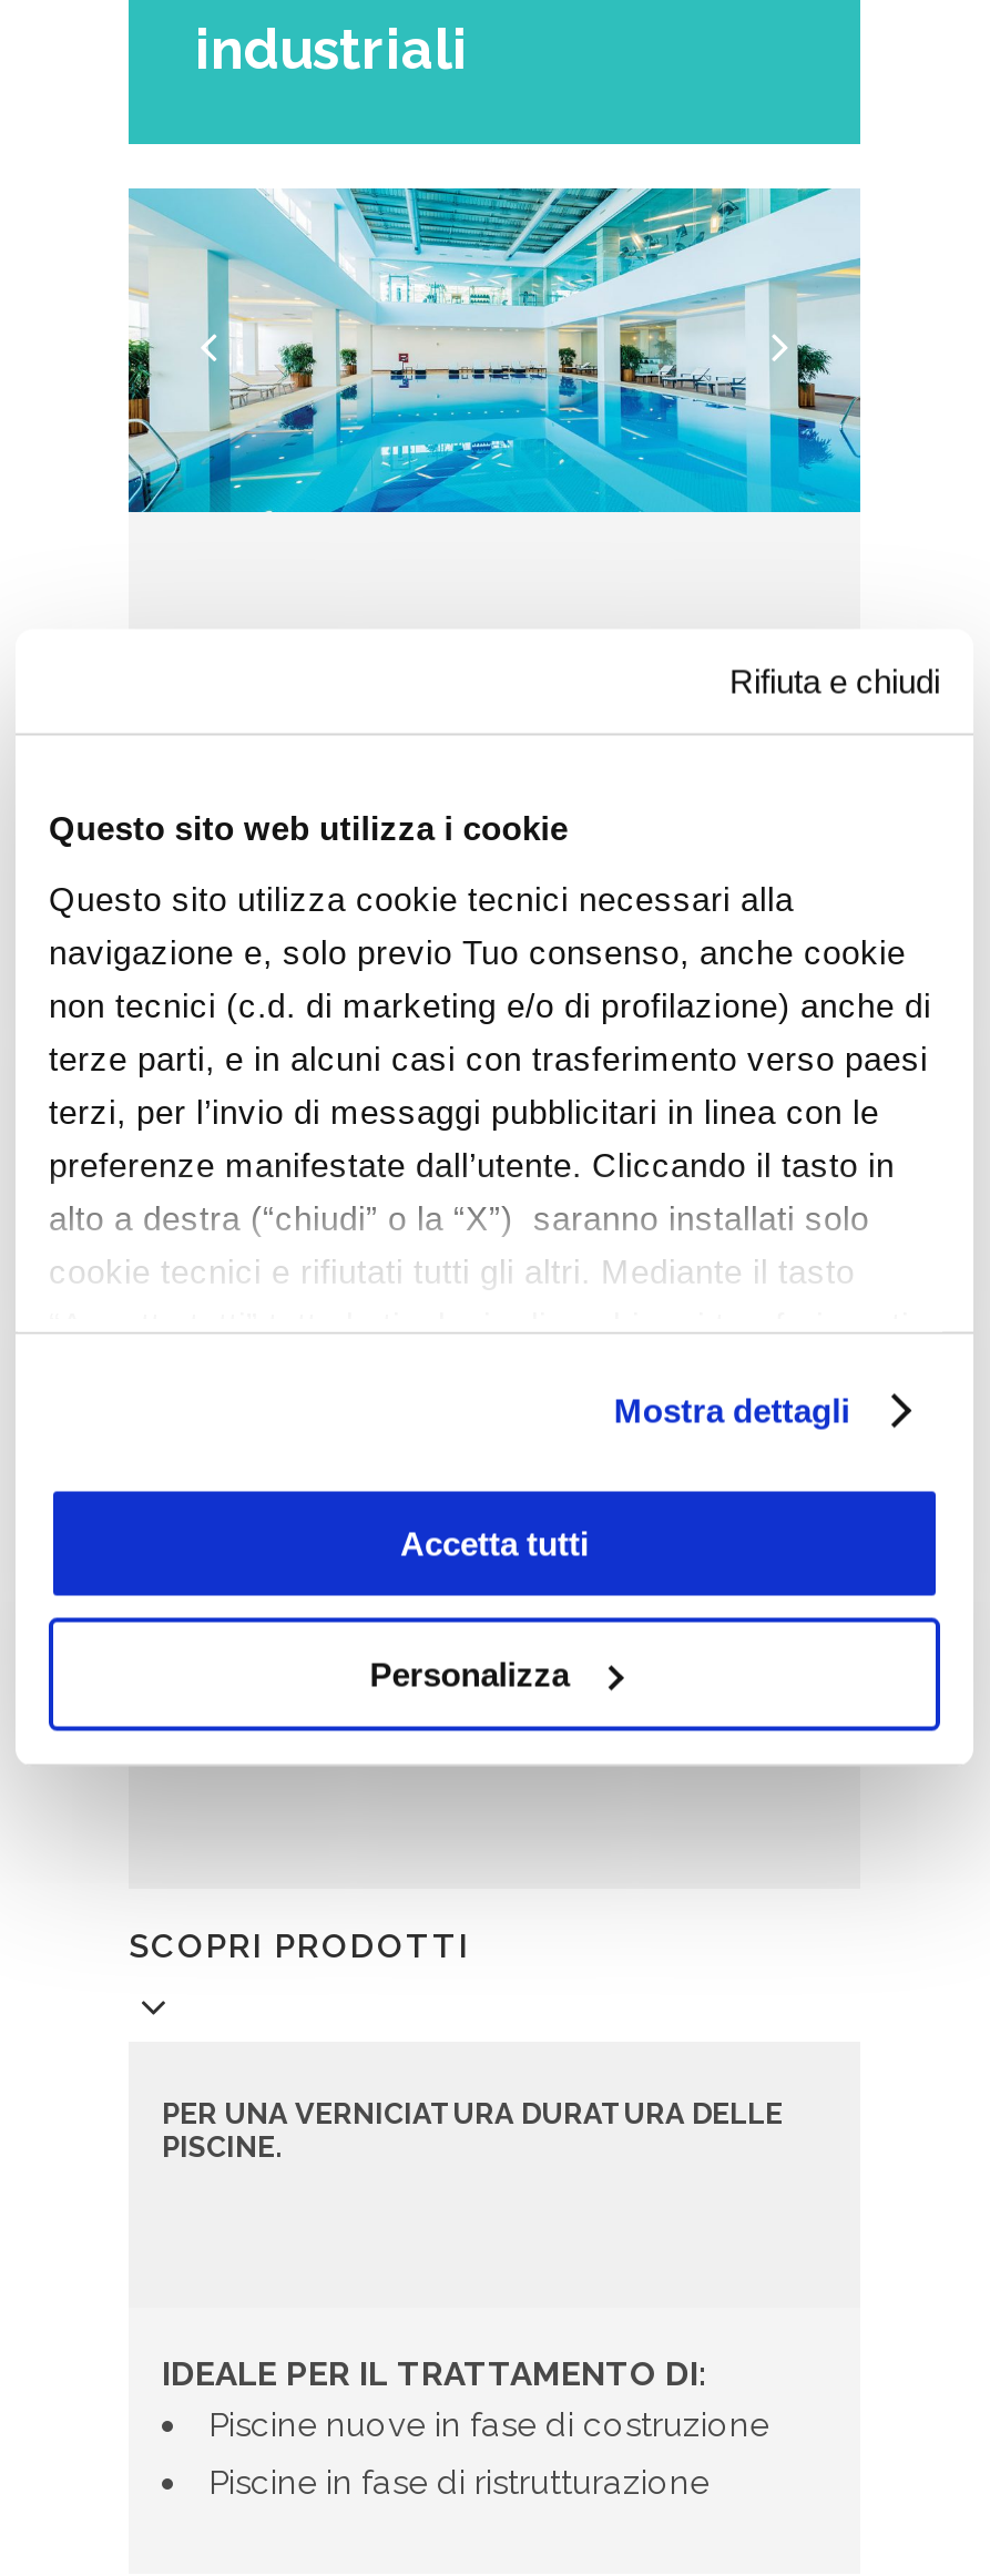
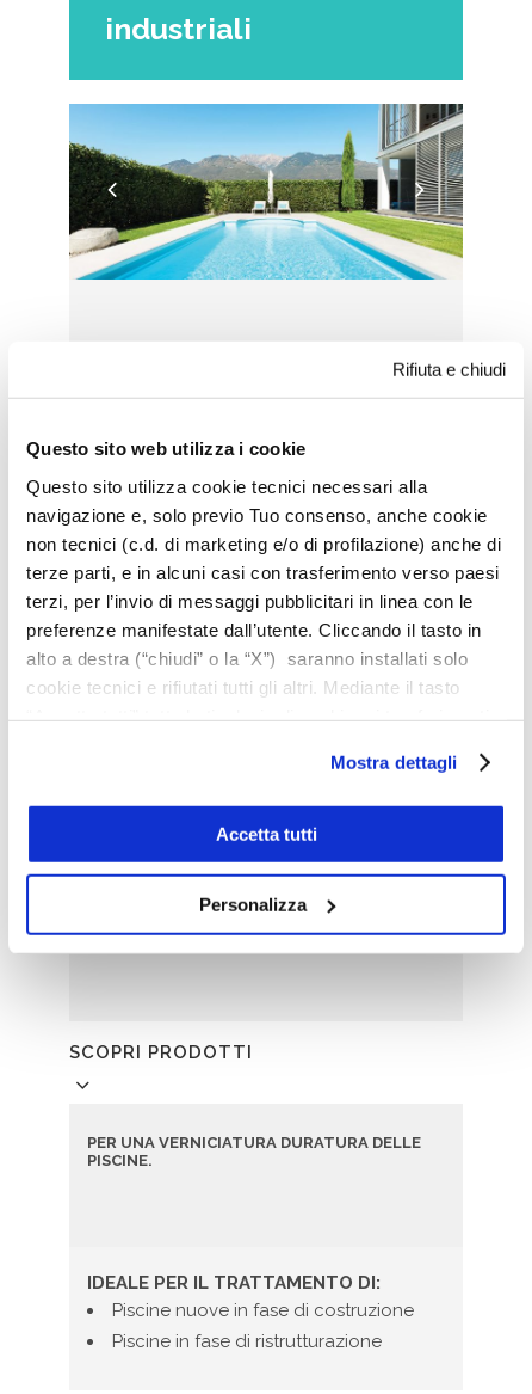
[126,186,863,514] [image] -> [68,103,464,281] [image]

